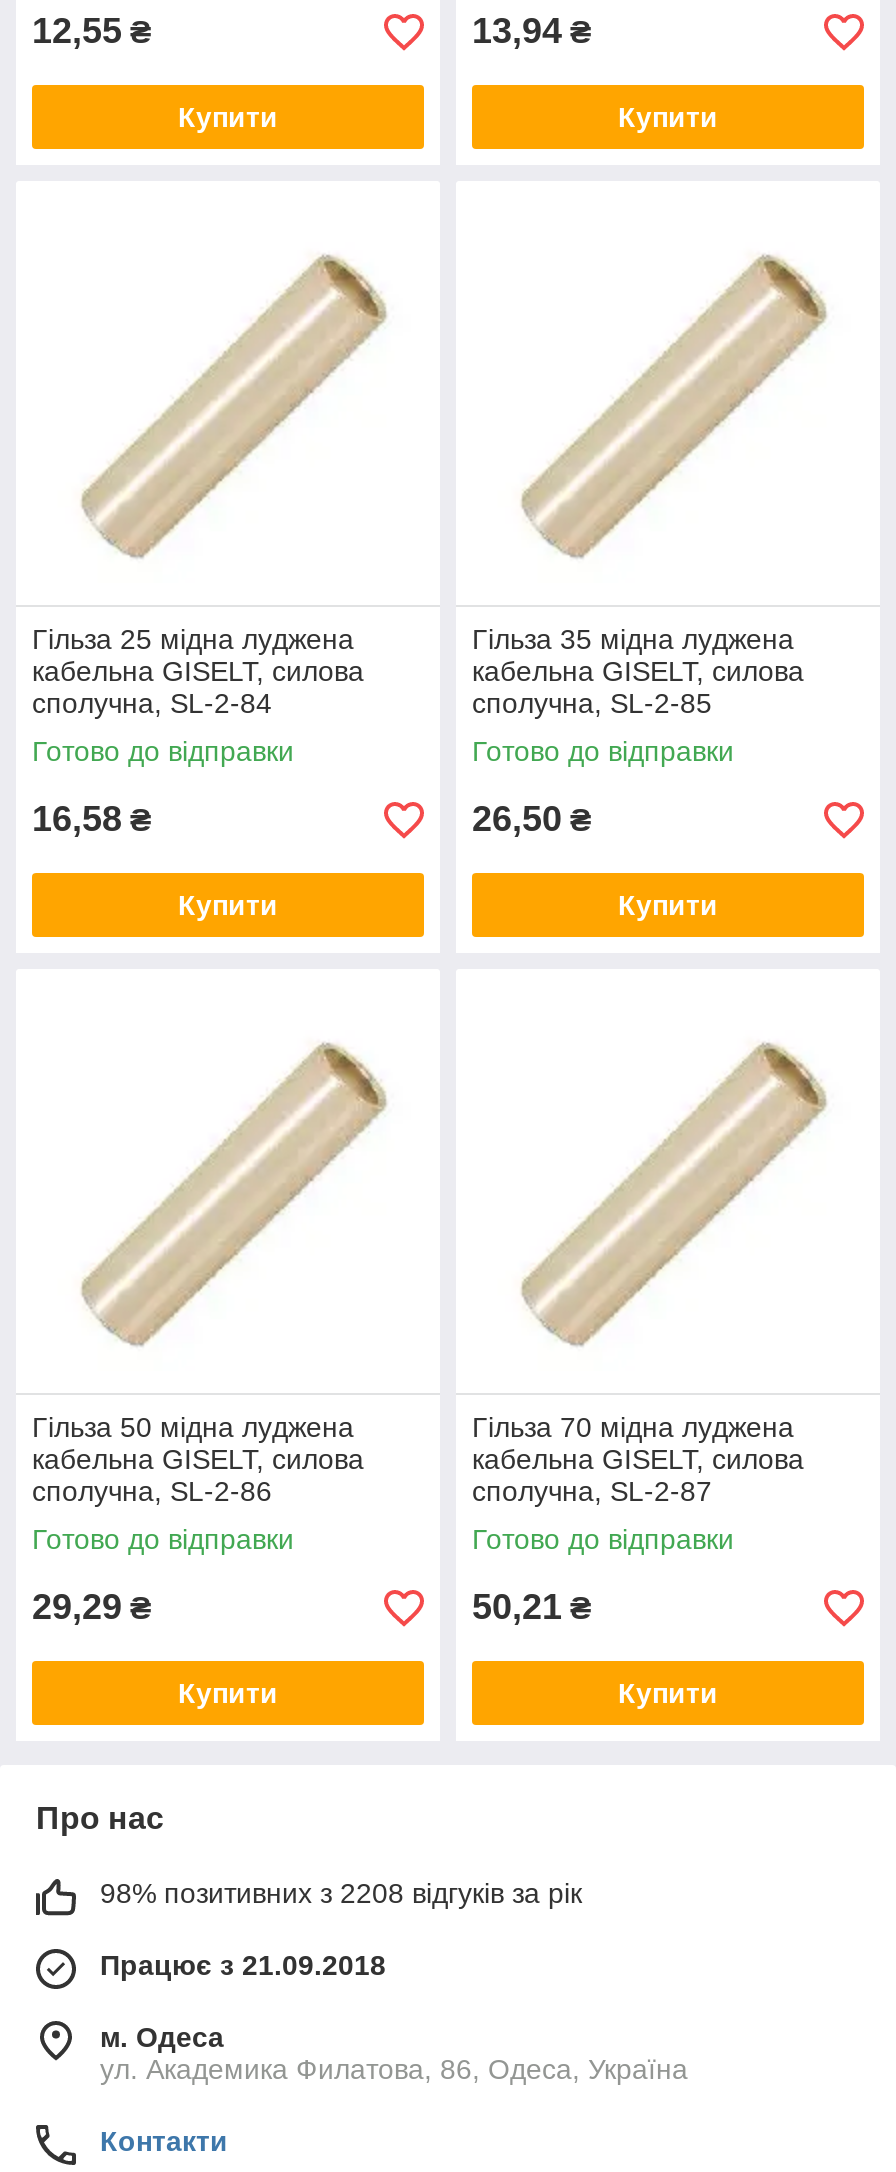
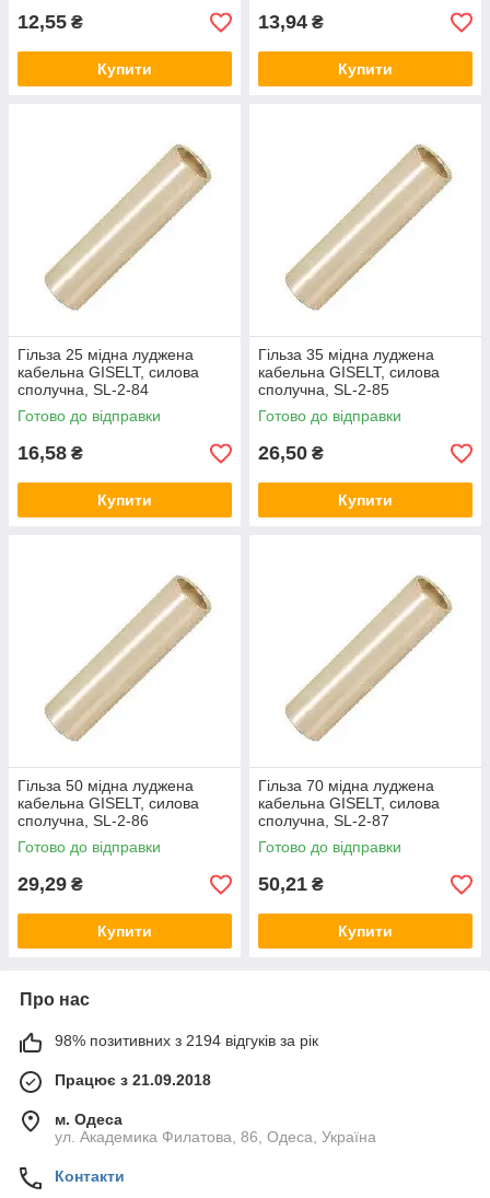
[100,1877,582,1909] 98% позитивних з 2208 відгуків за рік -> [55,1032,318,1049] 98% позитивних з 2194 відгуків за рік

